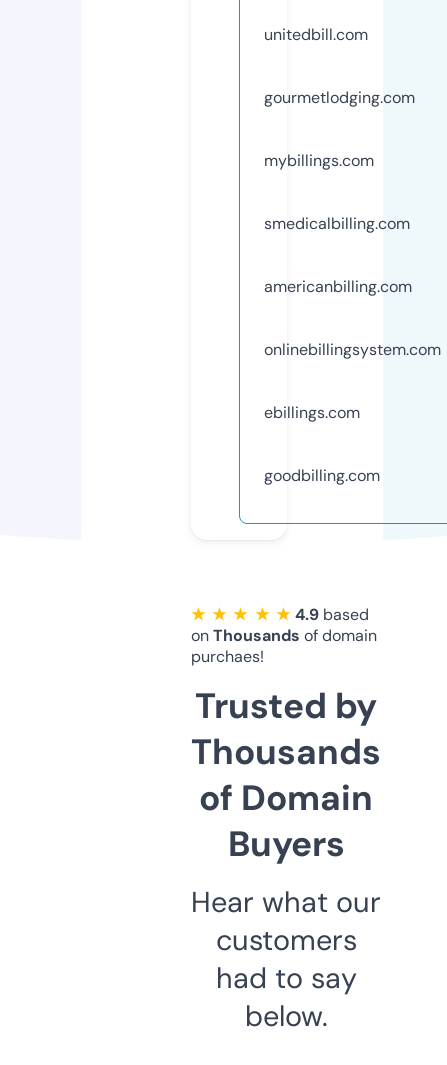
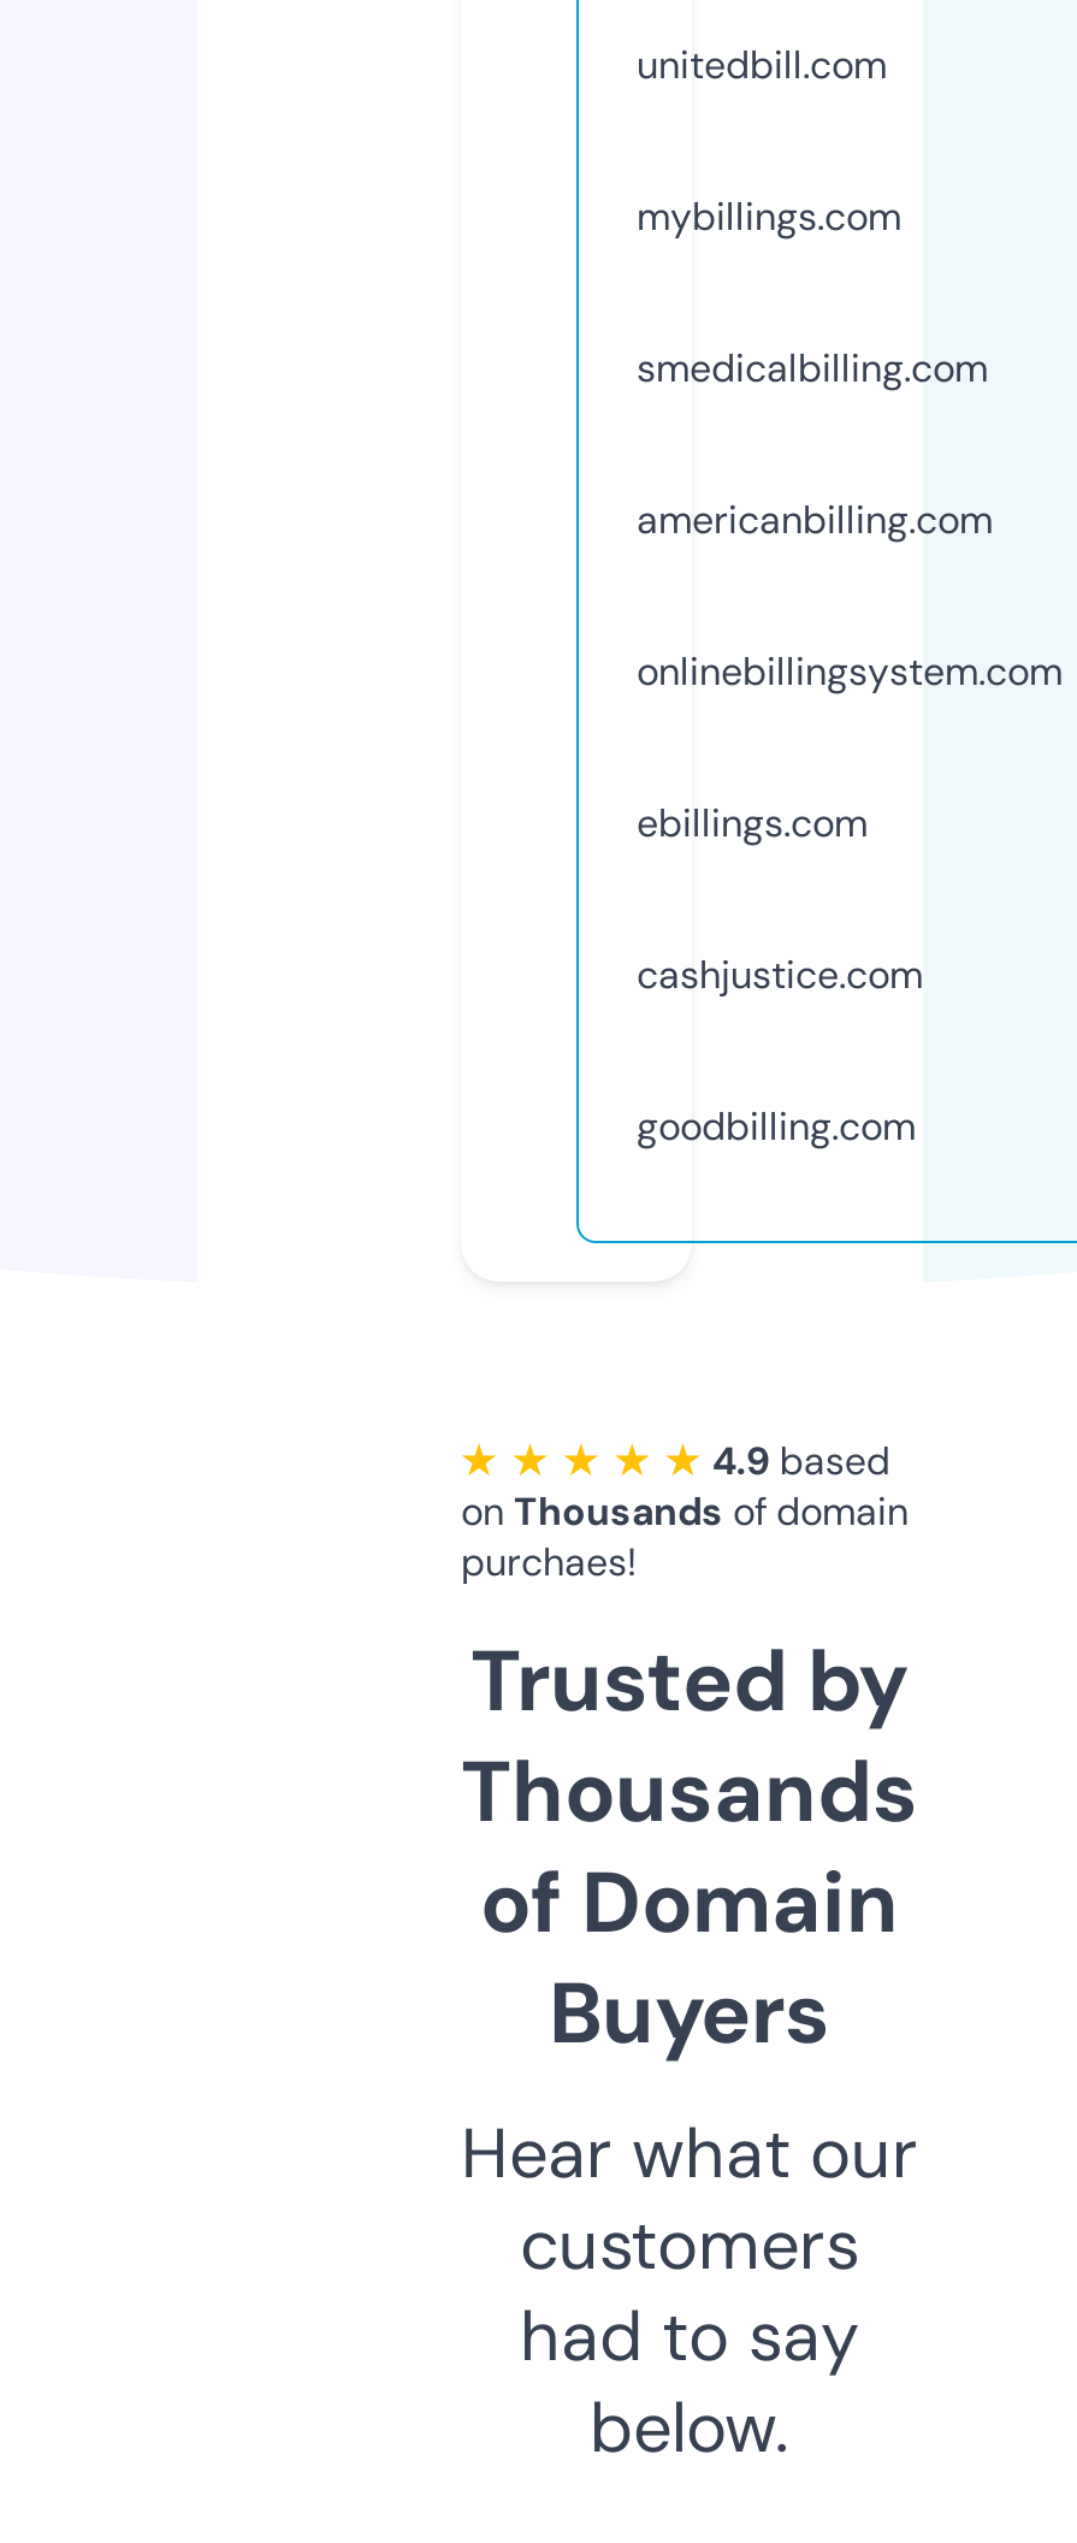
[264,87,415,108] gourmetlodging.com -> none
moved [264,150,441,423] -> [637,191,1063,848]: mybillings.com | smedicalbilling.com | americanbilling.com | onlinebillingsystem.com | ebillings.com
none -> [637,949,923,1000] cashjustice.com

